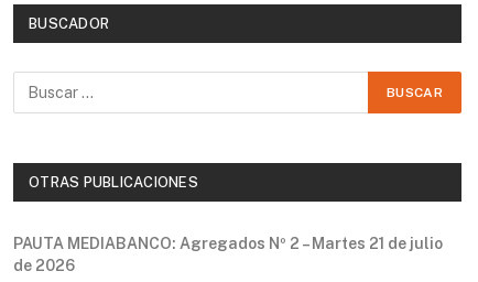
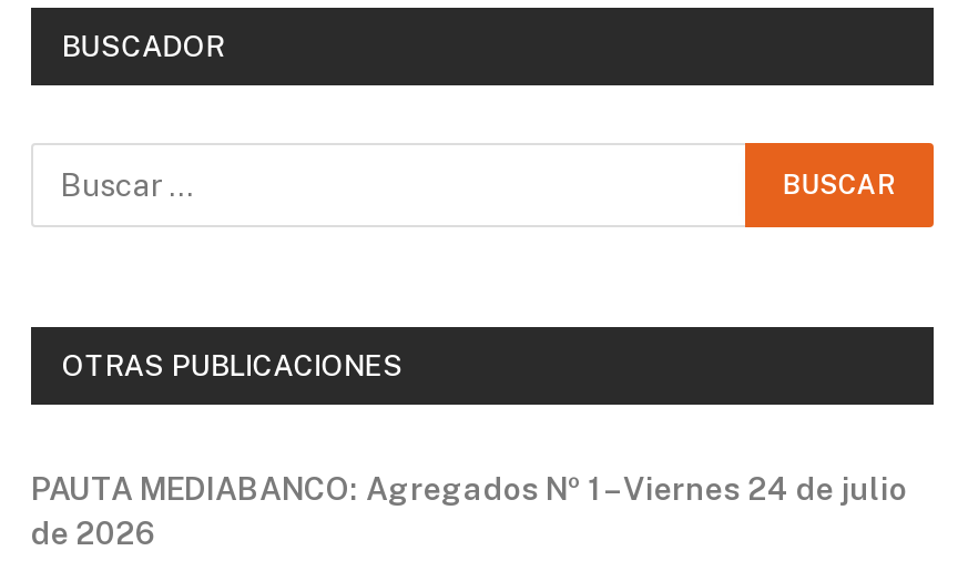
[13,234,443,252] PAUTA MEDIABANCO: Agregados Nº 2 – Martes 21 de julio -> [31,471,907,506] PAUTA MEDIABANCO: Agregados Nº 1 – Viernes 24 de julio

